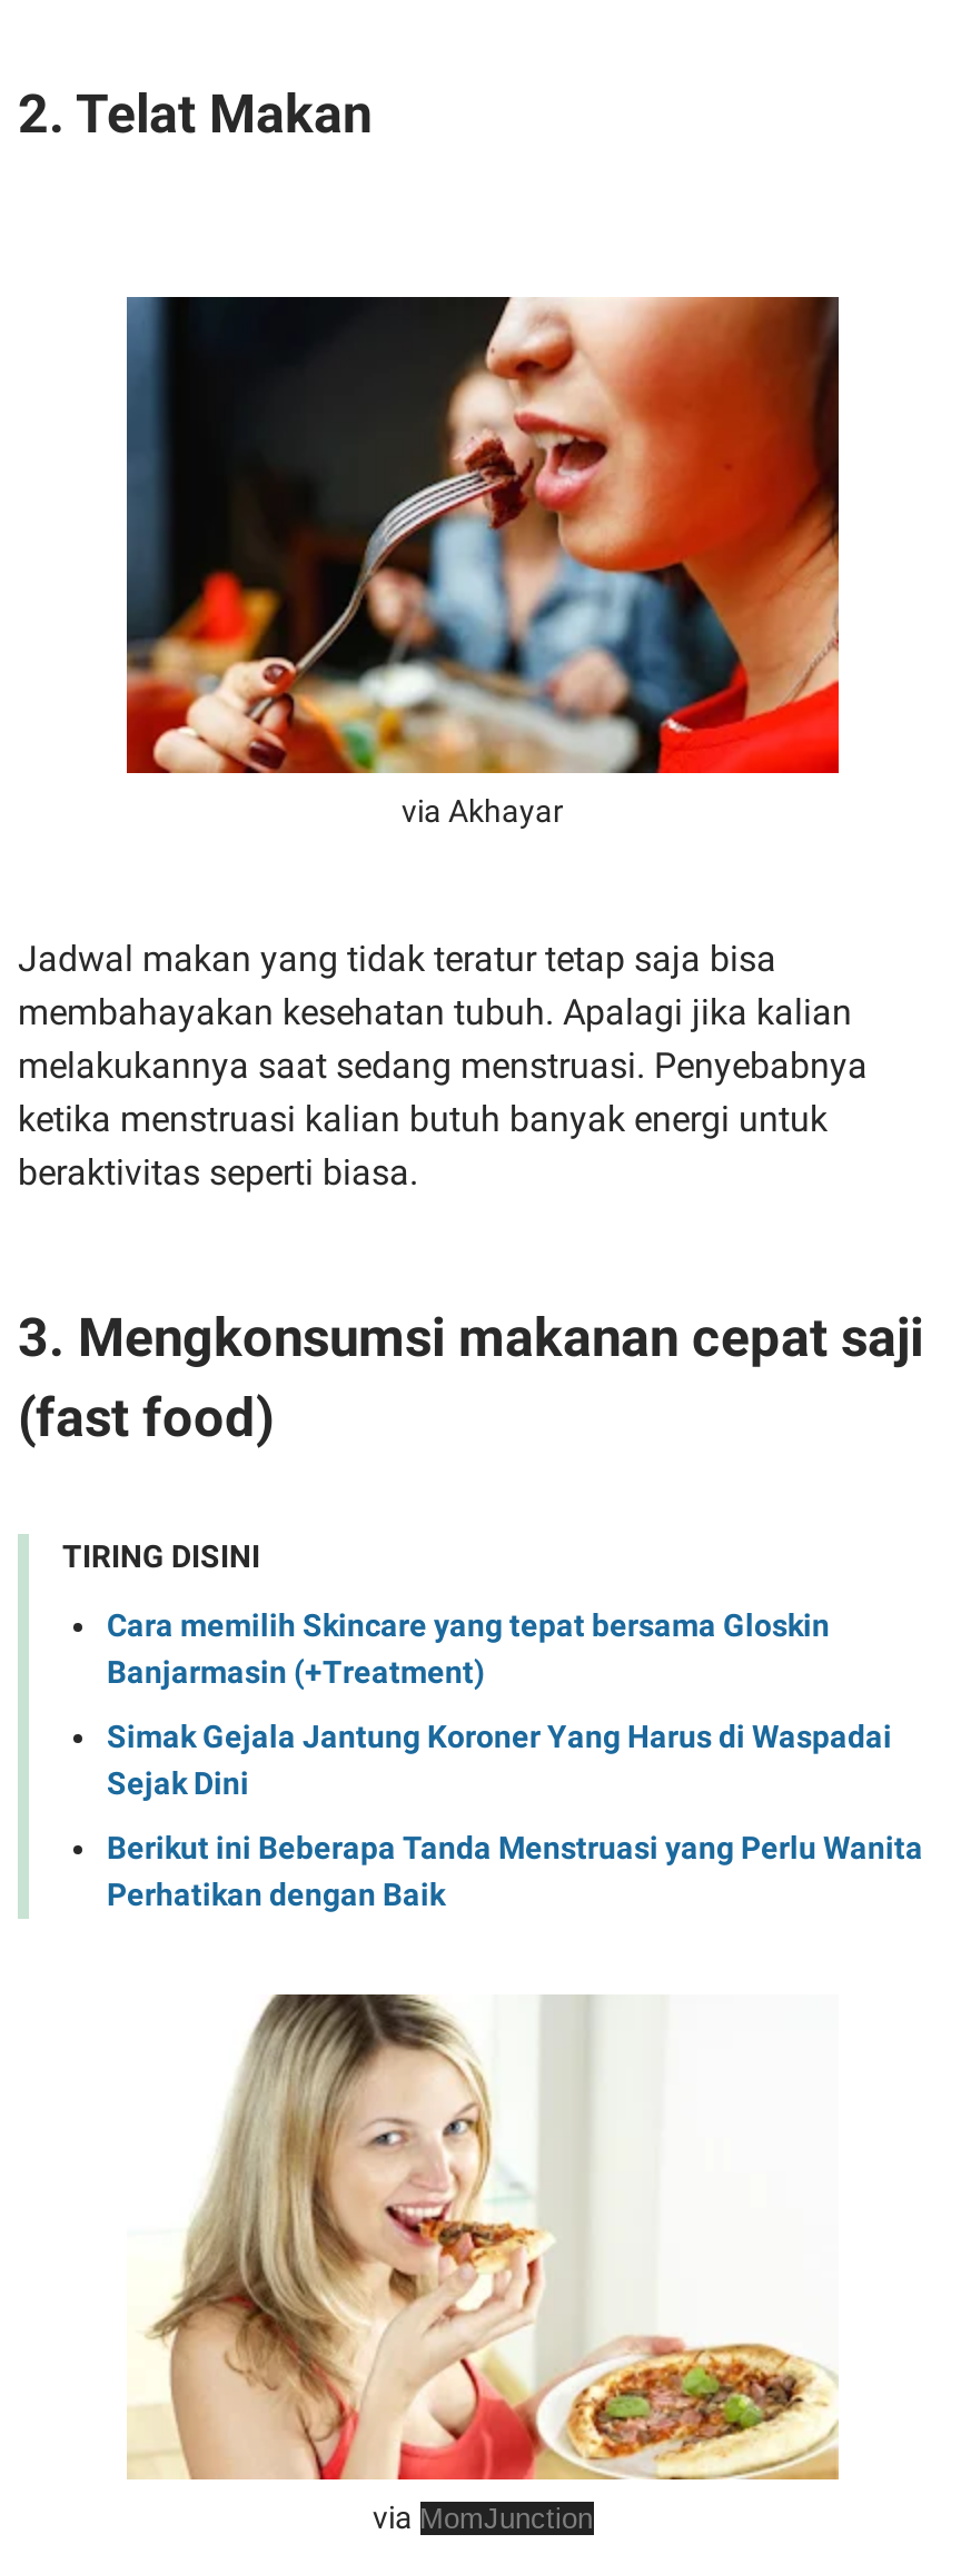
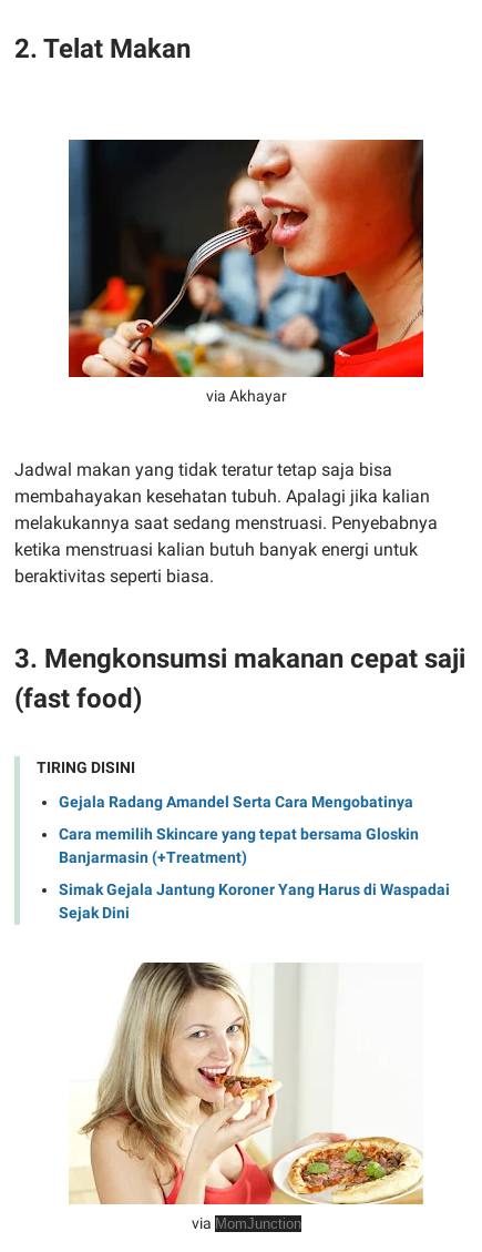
none -> [59,793,413,811] Gejala Radang Amandel Serta Cara Mengobatinya
moved [107,1607,892,1801] -> [59,825,450,922]: Cara memilih Skincare yang tepat bersama Gloskin | Banjarmasin (+Treatment) | Simak Gejala Jantung Koroner Yang Harus di Waspadai | Sejak Dini
[107,1830,923,1912] Berikut ini Beberapa Tanda Menstruasi yang Perlu Wanita | Perhatikan dengan Baik -> none

